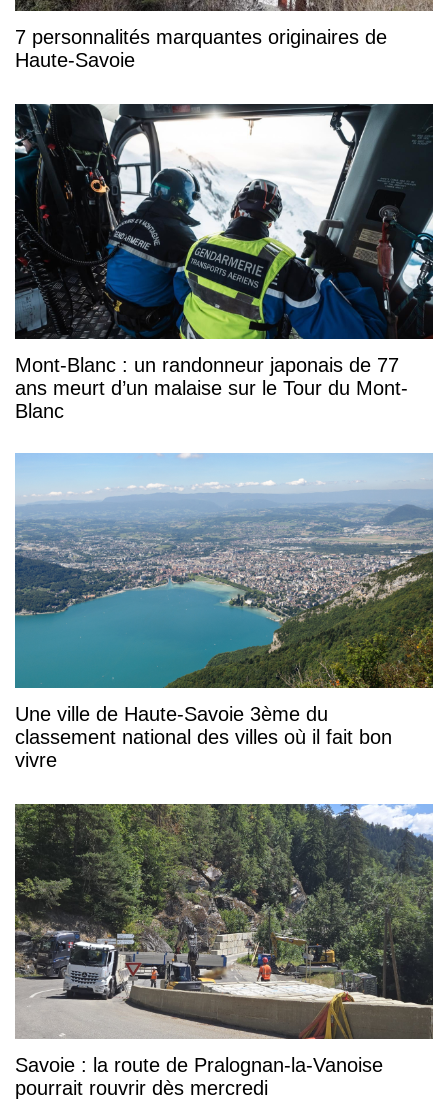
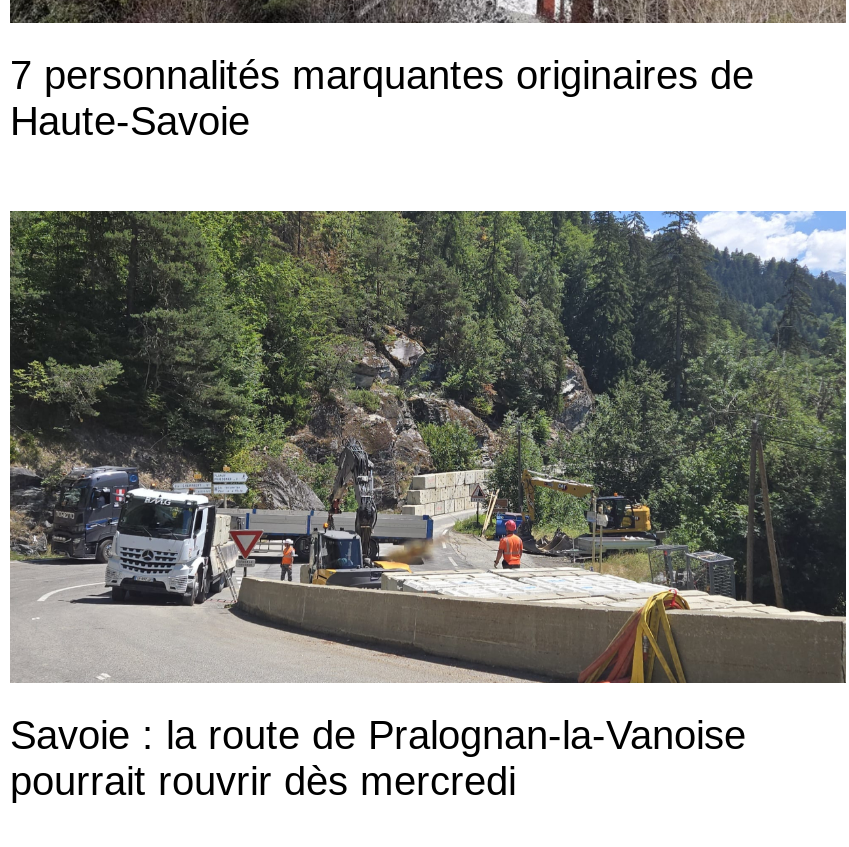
[15,103,434,422] [image] | Mont-Blanc : un randonneur japonais de 77 | ans meurt d’un malaise sur le Tour du Mont- | Blanc -> none
[14,452,434,771] [image] | Une ville de Haute-Savoie 3ème du | classement national des villes où il fait bon | vivre -> none

